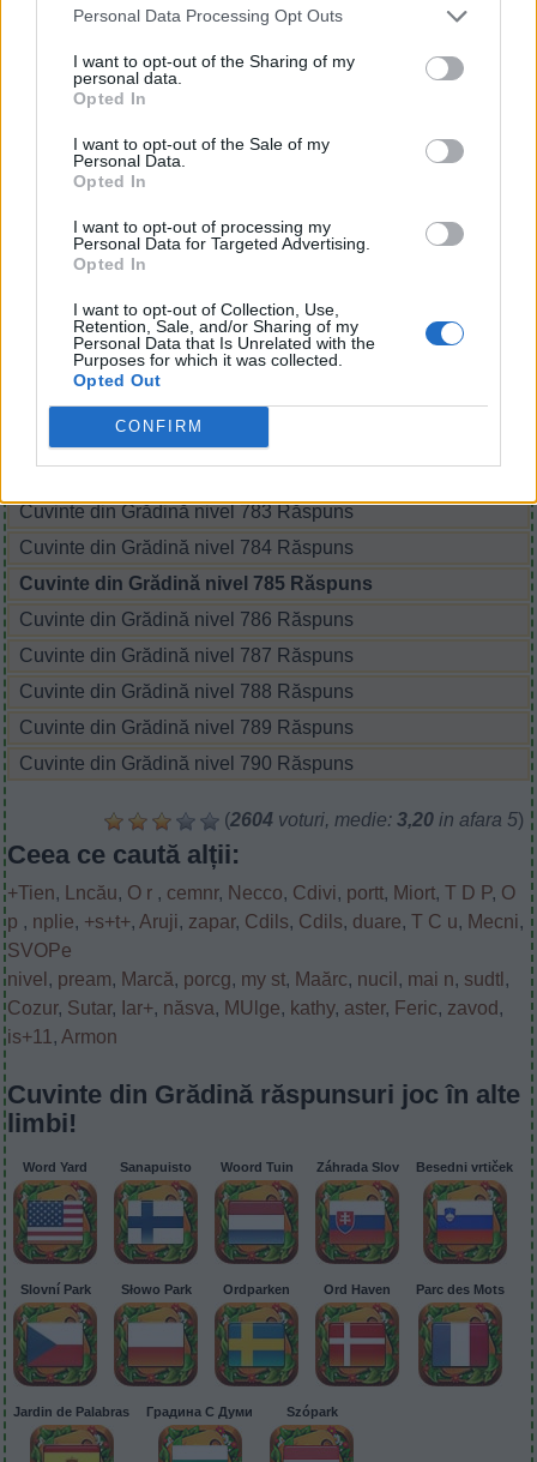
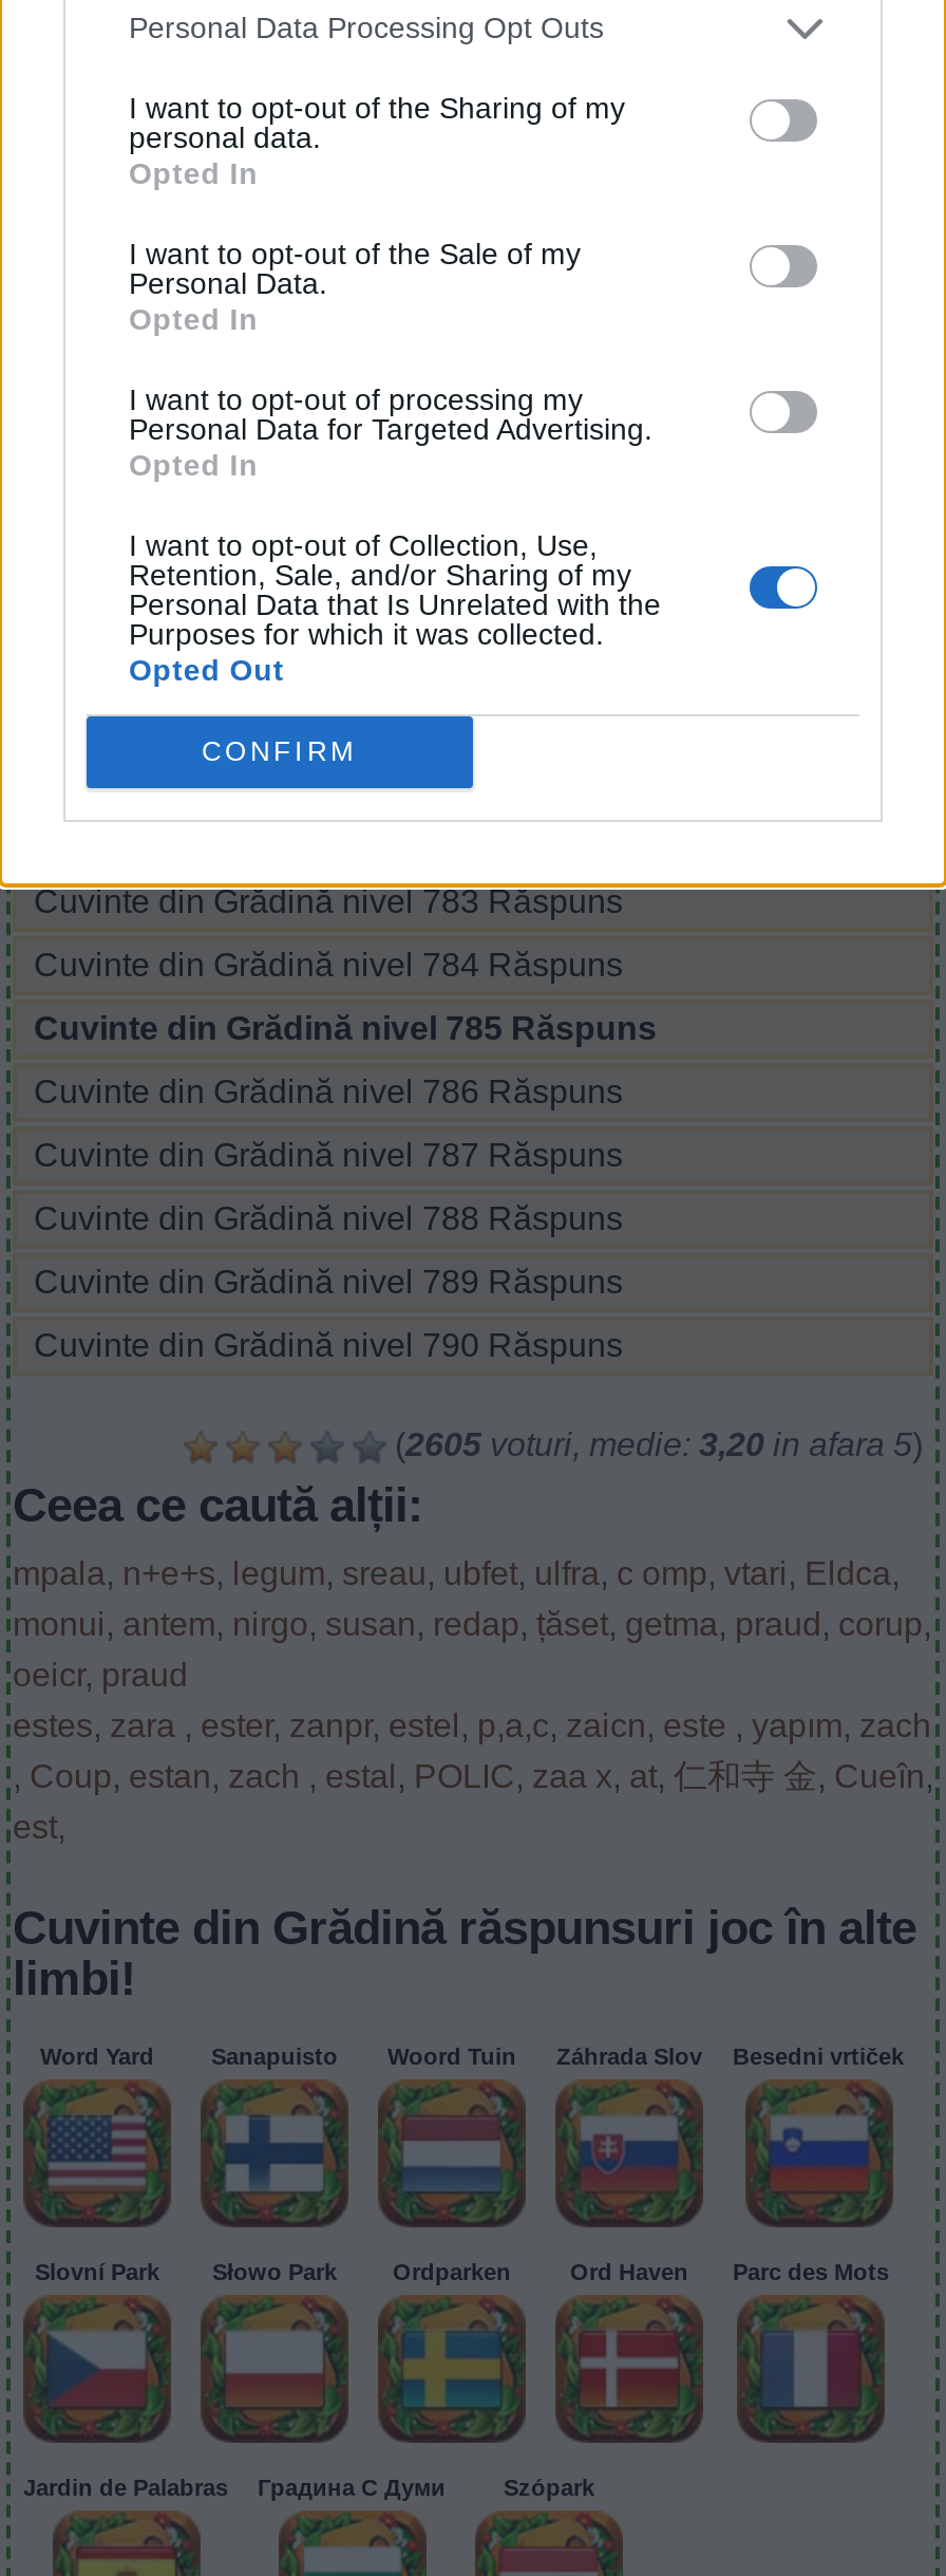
[219,810,524,830] (2604 voturi, medie: 3,20 in afara 5) -> [386,1426,923,1462] (2605 voturi, medie: 3,20 in afara 5)
[7,883,524,1047] +Tien, Lncău, O r, cemnr, Necco, Cdivi, portt, Miort, T D P, O | p, nplie, +s+t+, Aruji, zapar, Cdils, Cdils, duare, T C u, Mecni, | SVOPe | nivel, pream, Marcă, porcg, my st, Maărc, nucil, mai n, sudtl, | Cozur, Sutar, Iar+, năsva, MUlge, kathy, aster, Feric, zavod, | is+11, Armon -> [13,1555,933,1845] mpala, n+e+s, legum, sreau, ubfet, ulfra, c omp, vtari, Eldca, | monui, antem, nirgo, susan, redap, țăset, getma, praud, corup, | oeicr, praud | estes, zara, ester, zanpr, estel, p,a,c, zaicn, este, yapım, zach | , Coup, estan, zach, estal, POLIC, zaa x, at,仁和寺 金, Cueîn, | est,

